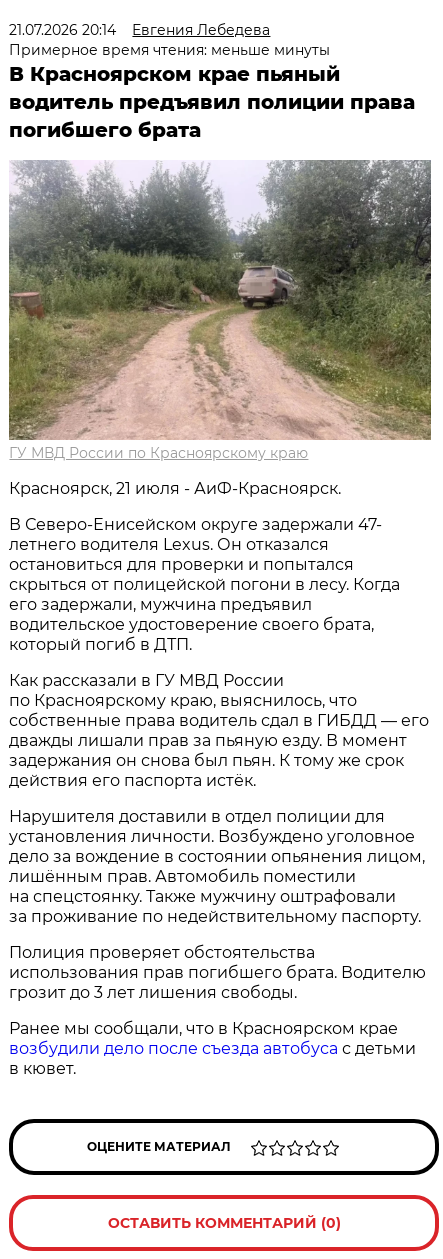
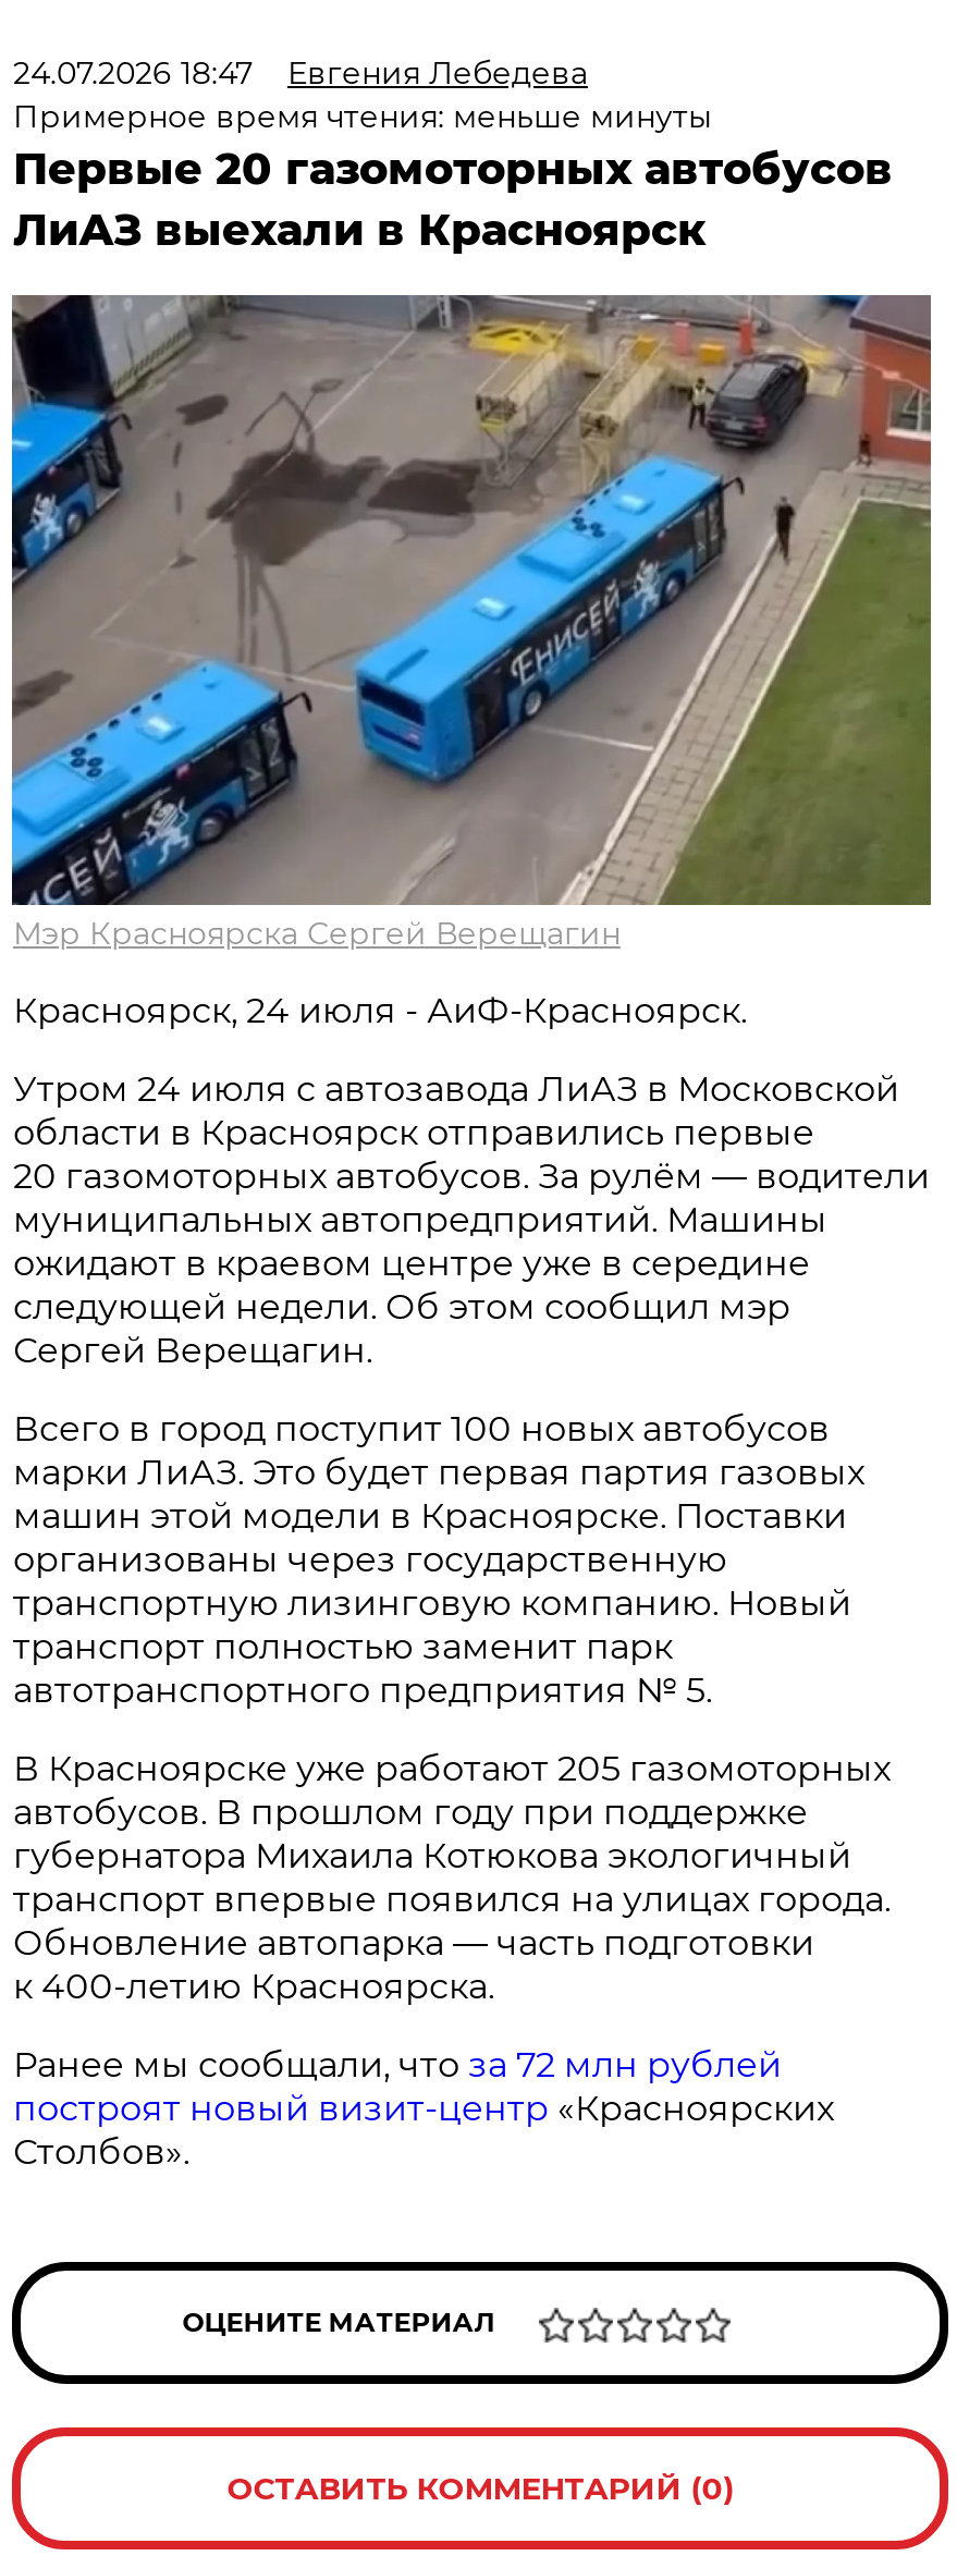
[9,21,270,39] 21.07.2026 20:14 Евгения Лебедева -> [13,53,588,93] 24.07.2026 18:47 Евгения Лебедева
[9,62,415,142] В Красноярском крае пьяный | водитель предъявил полиции права | погибшего брата -> [13,143,893,256] Первые 20 газомоторных автобусов | ЛиАЗ выехали в Красноярск
[9,159,432,1078] [image] | ГУ МВД России по Красноярскому краю | Красноярск, 21 июля - АиФ-Красноярск. | В Северо-Енисейском округе задержали 47- | летнего водителя Lexus. Он отказался | остановиться для проверки и попытался | скрыться от полицейской погони в лесу. Когда | его задержали, мужчина предъявил | водительское удостоверение своего брата, | который погиб в ДТП. | Как рассказали в ГУ МВД России | по Красноярскому краю, выяснилось, что | собственные права водитель сдал в ГИБДД — его | дважды лишали прав за пьяную езду. В момент | задержания он снова был пьян. К тому же срок | действия его паспорта истёк. | Нарушителя доставили в отдел полиции для | установления личности. Возбуждено уголовное | дело за вождение в состоянии опьянения лицом, | лишённым прав. Автомобиль поместили | на спецстоянку. Также мужчину оштрафовали | за проживание по недействительному паспорту. | Полиция проверяет обстоятельства | использования прав погибшего брата. Водителю | грозит до 3 лет лишения свободы. | Ранее мы сообщали, что в Красноярском крае | возбудили дело после съезда автобуса с детьми | в кювет. -> [10,293,931,2173] [image] | Мэр Красноярска Сергей Верещагин | Красноярск, 24 июля - АиФ-Красноярск. | Утром 24 июля с автозавода ЛиАЗ в Московской | области в Красноярск отправились первые | 20 газомоторных автобусов. За рулём — водители | муниципальных автопредприятий. Машины | ожидают в краевом центре уже в середине | следующей недели. Об этом сообщил мэр | Сергей Верещагин. | Всего в город поступит 100 новых автобусов | марки ЛиАЗ. Это будет первая партия газовых | машин этой модели в Красноярске. Поставки | организованы через государственную | транспортную лизинговую компанию. Новый | транспорт полностью заменит парк | автотранспортного предприятия № 5. | В Красноярске уже работают 205 газомоторных | автобусов. В прошлом году при поддержке | губернатора Михаила Котюкова экологичный | транспорт впервые появился на улицах города. | Обновление автопарка — часть подготовки | к 400-летию Красноярска. | Ранее мы сообщали, что за 72 млн рублей | построят новый визит-центр «Красноярских | Столбов».

